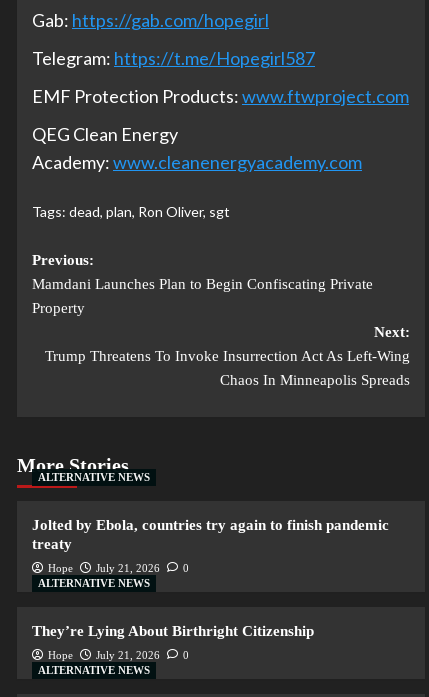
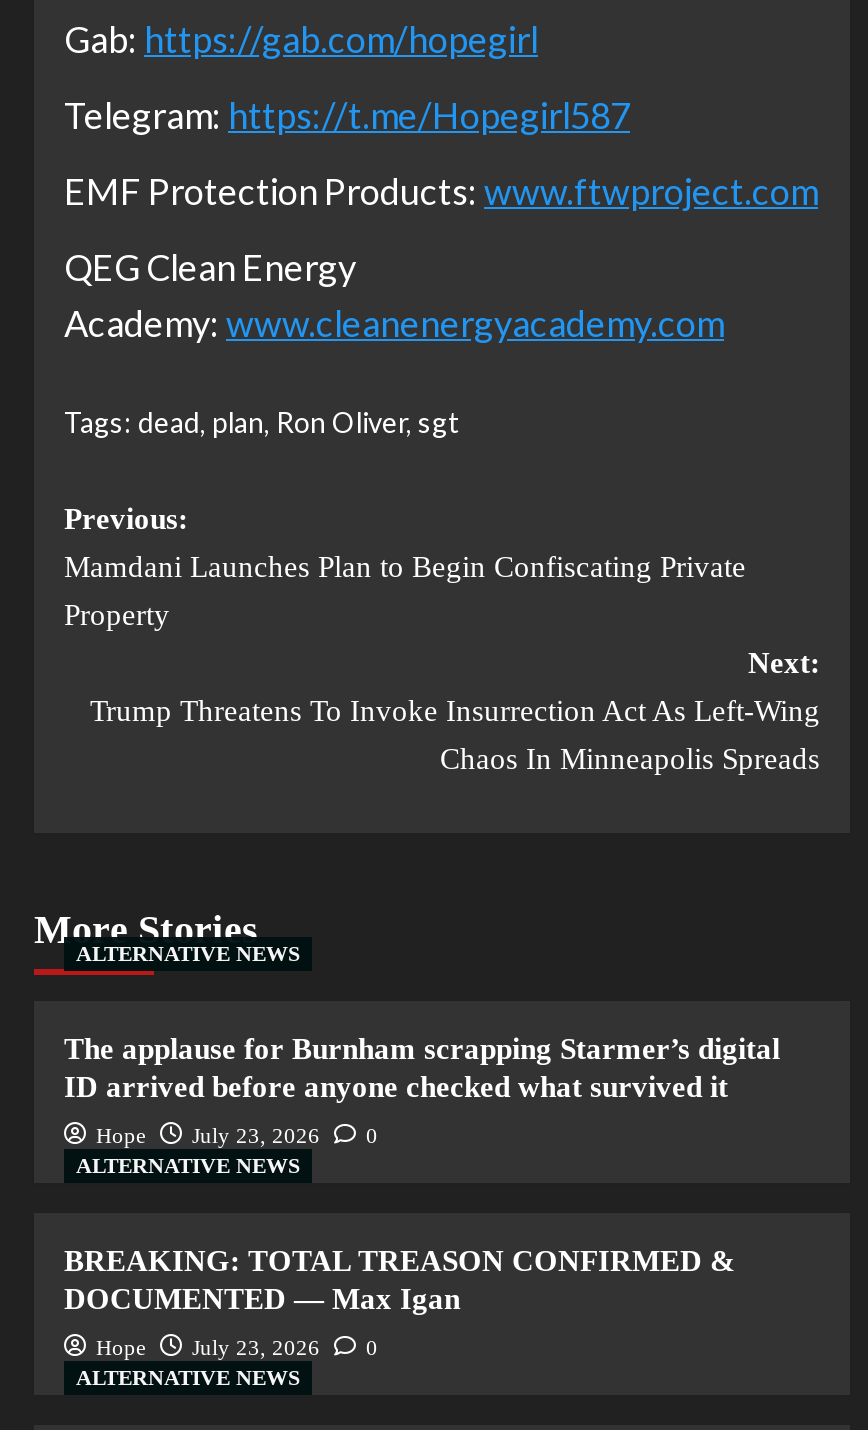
[32,517,389,552] Jolted by Ebola, countries try again to finish pandemic | treaty -> [64,1033,780,1103] The applause for Burnham scrapping Starmer’s digital | ID arrived before anyone checked what survived it
[48,562,189,574] Hope July 21, 2026 0 -> [96,1123,378,1147] Hope July 23, 2026 0
[32,623,314,639] They’re Lying About Birthright Citizenship -> [64,1245,736,1315] BREAKING: TOTAL TREASON CONFIRMED & | DOCUMENTED — Max Igan
[48,649,189,661] Hope July 21, 2026 0 -> [96,1335,378,1359] Hope July 23, 2026 0

